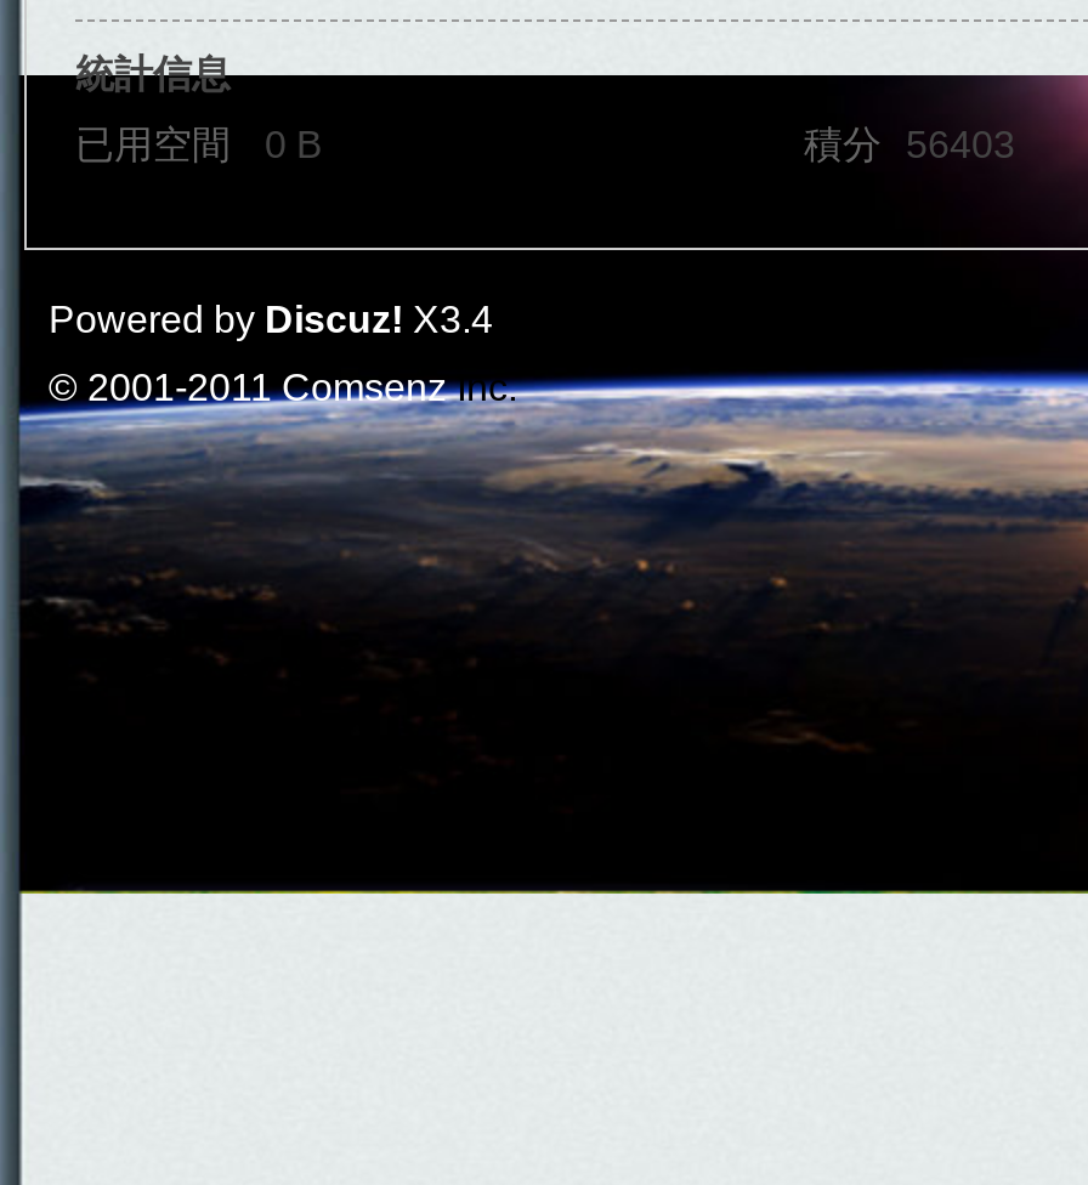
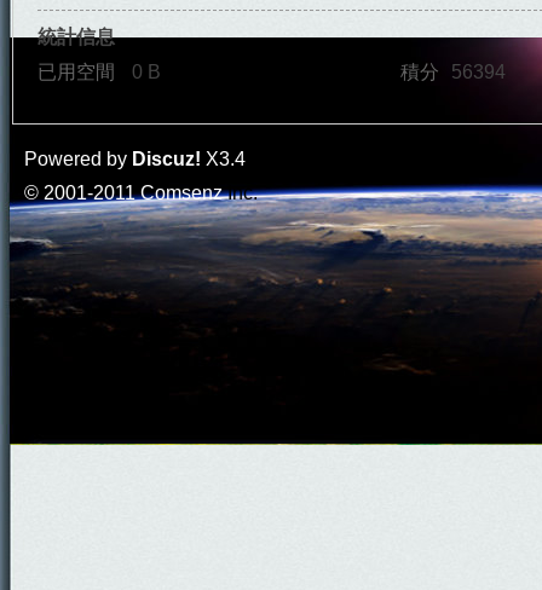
[804,124,1015,165] 積分 56403 -> [400,62,506,82] 積分 56394

